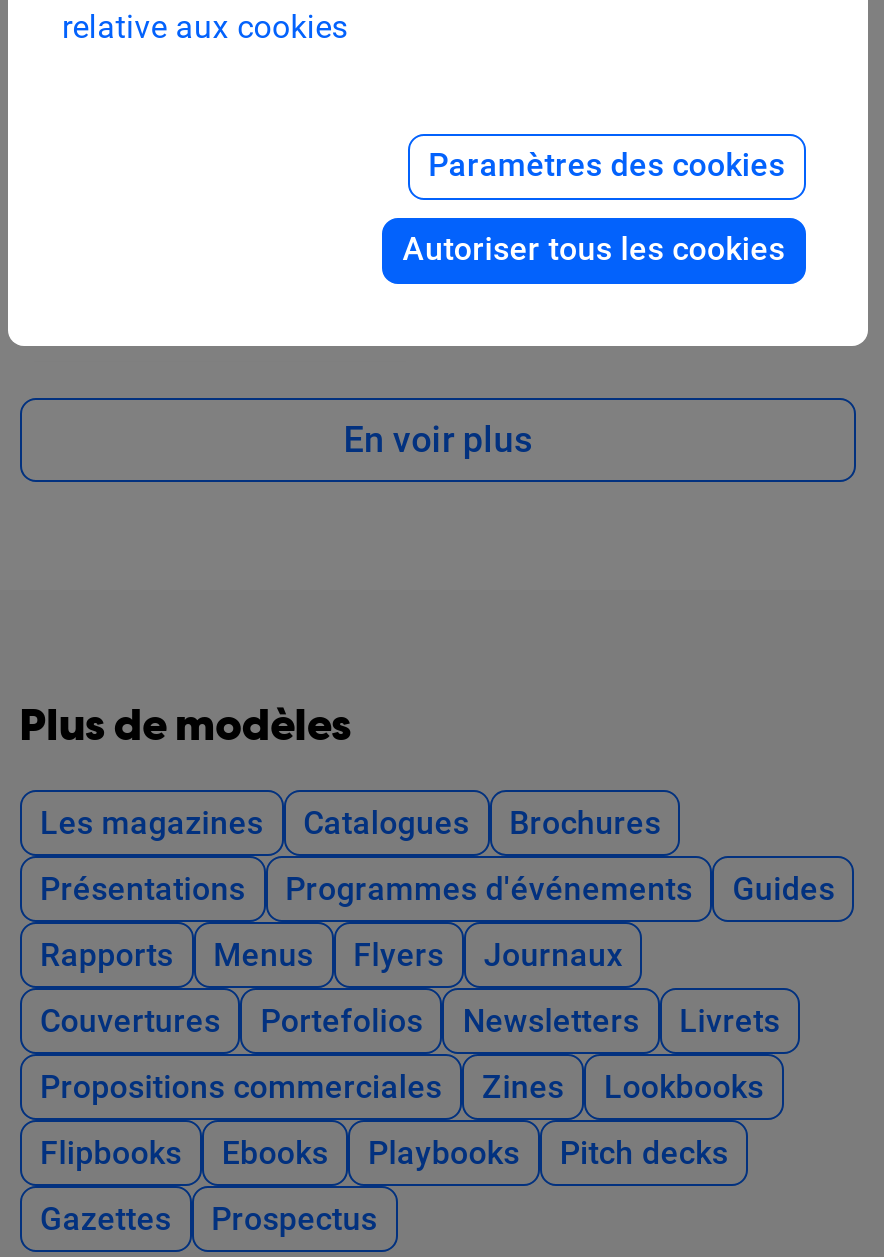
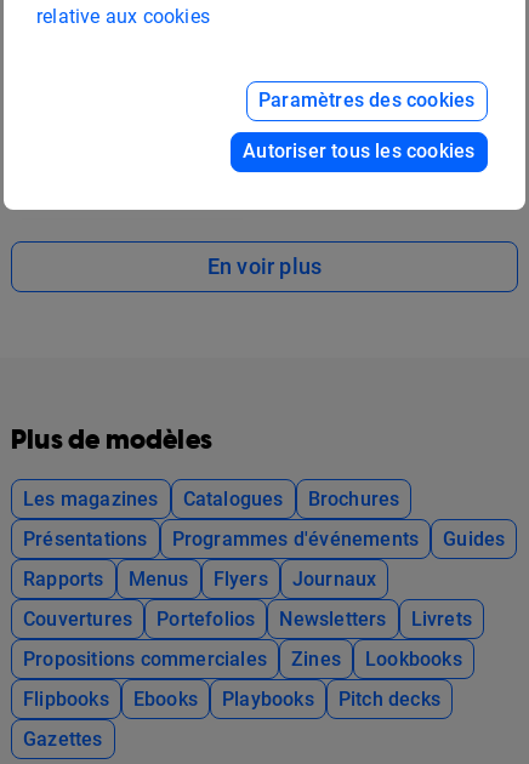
[211,1199,377,1237] Prospectus -> none

